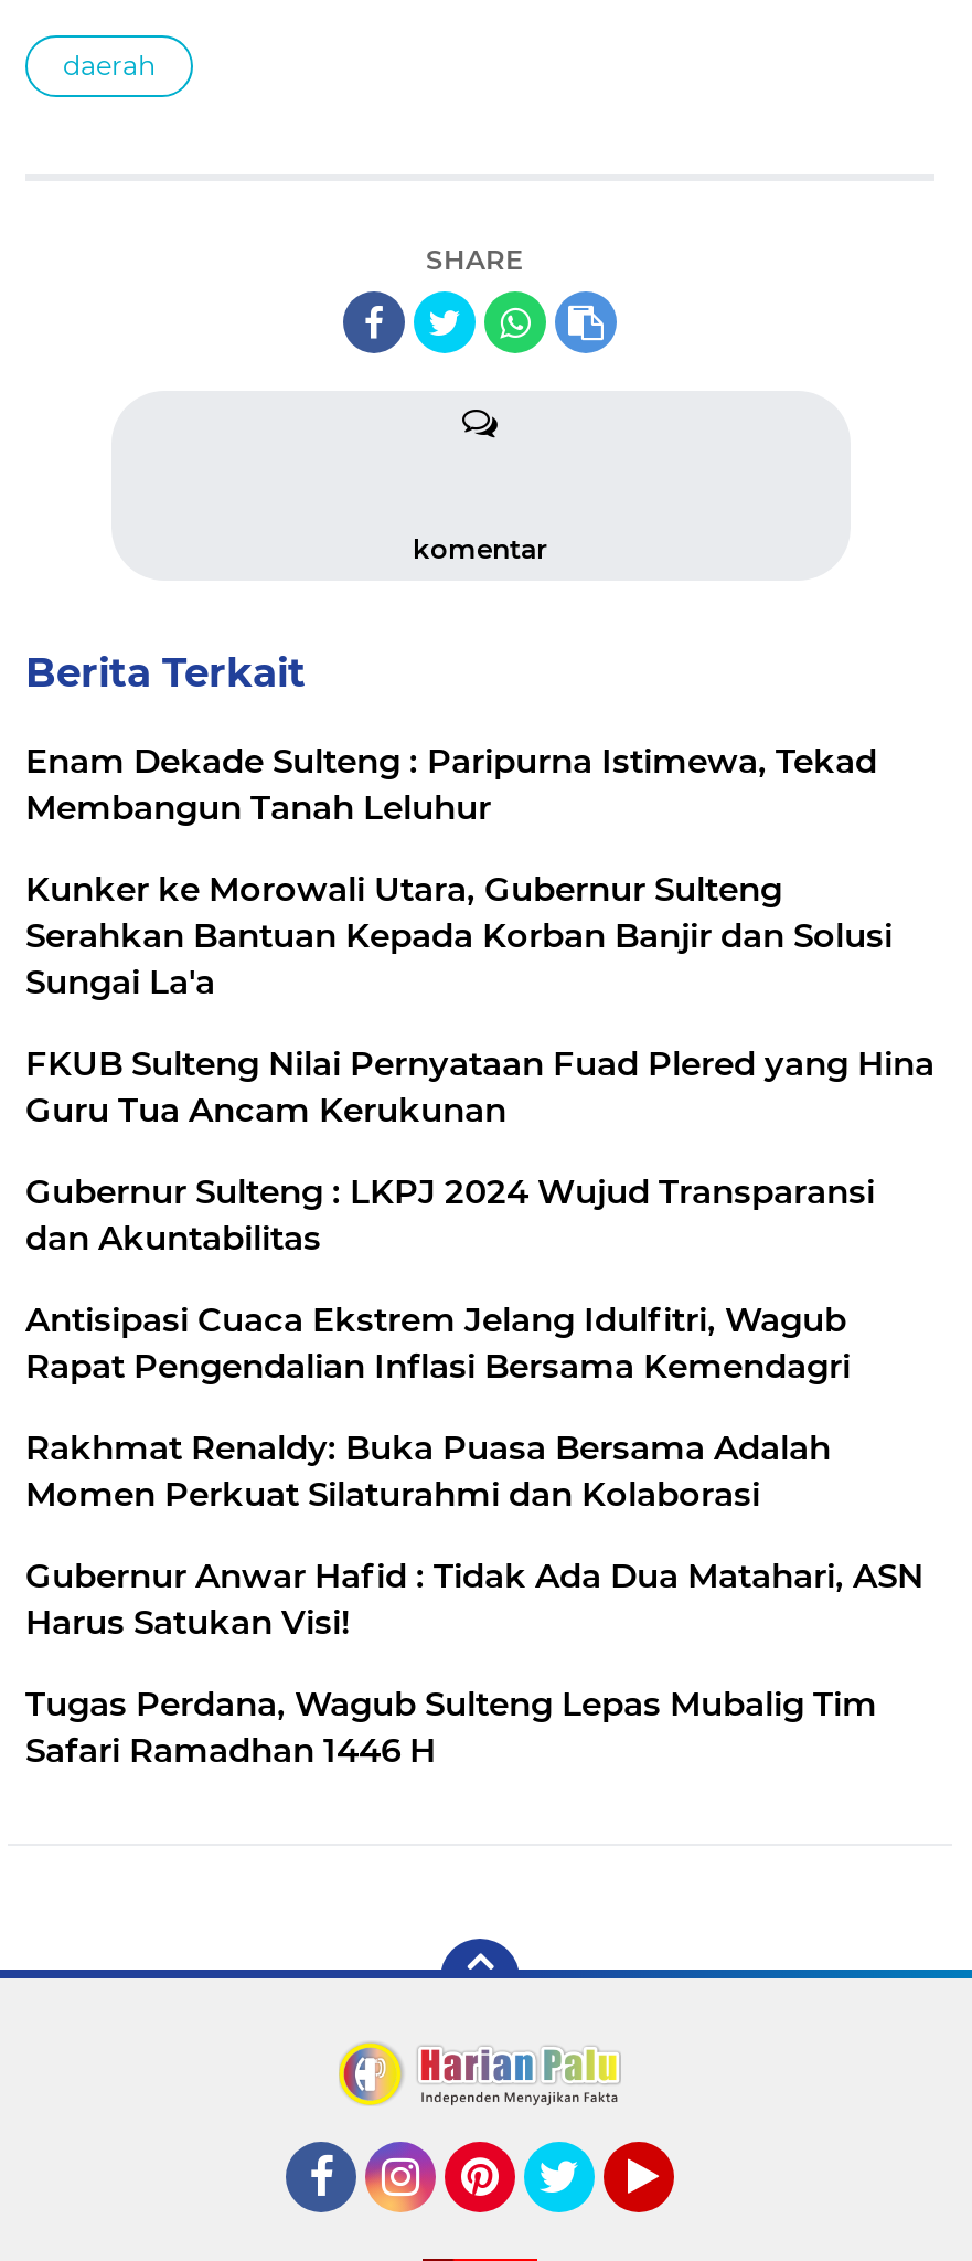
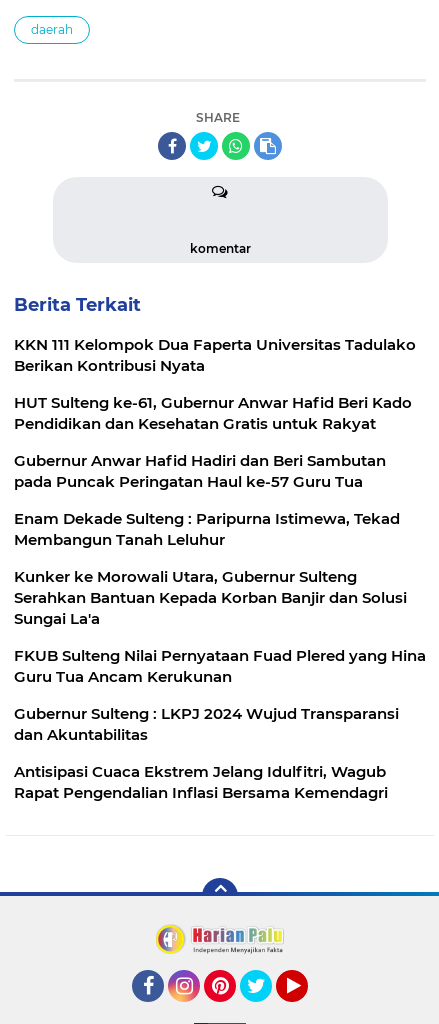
none -> [14,335,416,491] KKN 111 Kelompok Dua Faperta Universitas Tadulako | Berikan Kontribusi Nyata | HUT Sulteng ke-61, Gubernur Anwar Hafid Beri Kado | Pendidikan dan Kesehatan Gratis untuk Rakyat | Gubernur Anwar Hafid Hadiri dan Beri Sambutan | pada Puncak Peringatan Haul ke-57 Guru Tua
moved [25,739,934,1386] -> [14,509,426,802]: Enam Dekade Sulteng : Paripurna Istimewa, Tekad | Membangun Tanah Leluhur | Kunker ke Morowali Utara, Gubernur Sulteng | ... | Antisipasi Cuaca Ekstrem Jelang Idulfitri, Wagub | Rapat Pengendalian Inflasi Bersama Kemendagri
[25,1426,923,1771] Rakhmat Renaldy: Buka Puasa Bersama Adalah | Momen Perkuat Silaturahmi dan Kolaborasi | Gubernur Anwar Hafid : Tidak Ada Dua Matahari, ASN | Harus Satukan Visi! | Tugas Perdana, Wagub Sulteng Lepas Mubalig Tim | Safari Ramadhan 1446 H -> none

